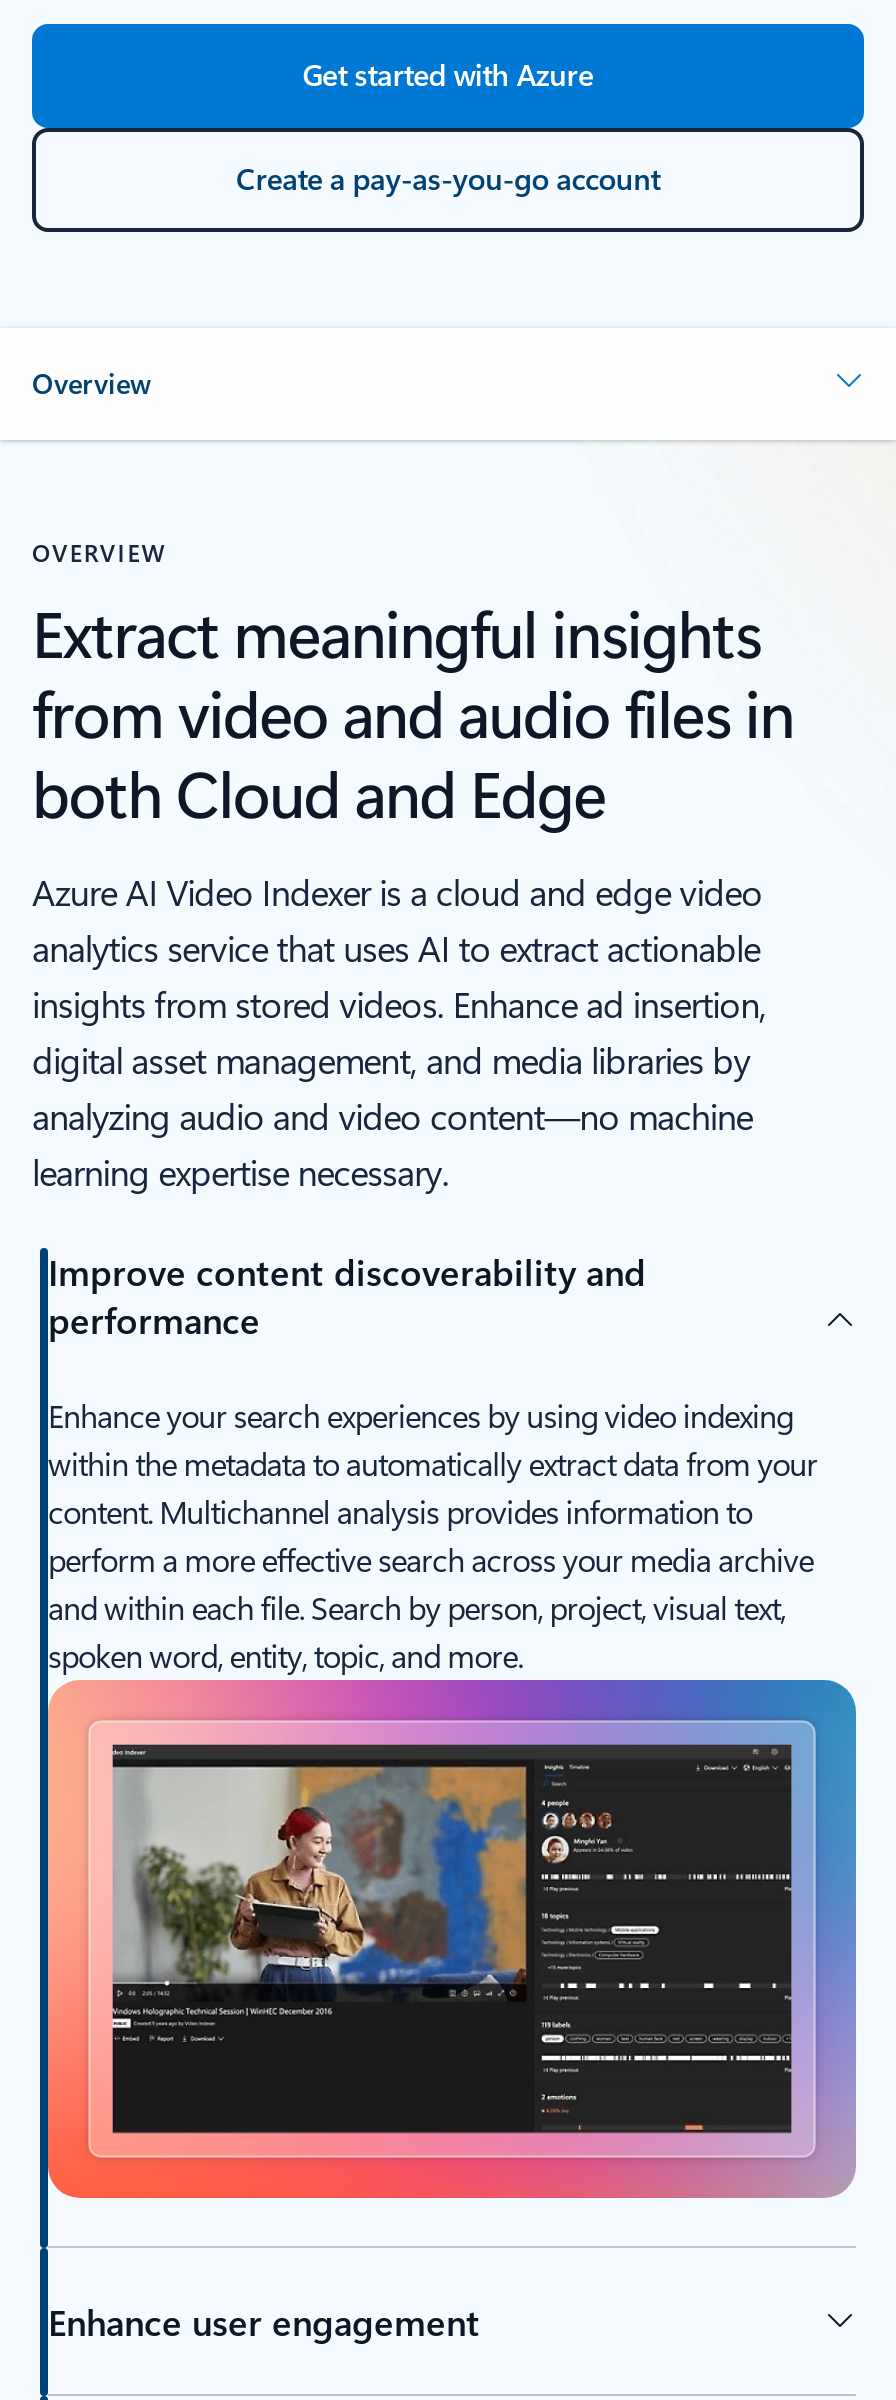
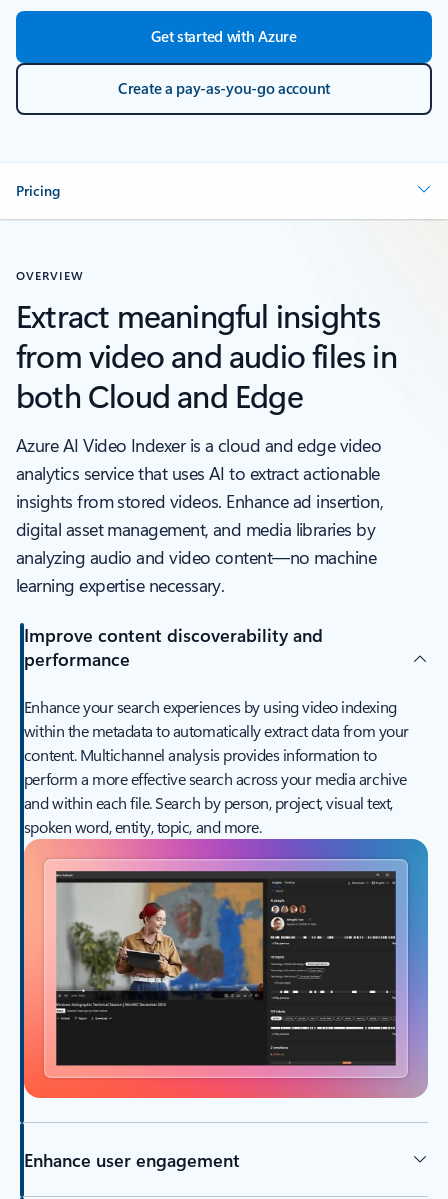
[32,364,152,402] Overview -> [16,181,60,200] Pricing

